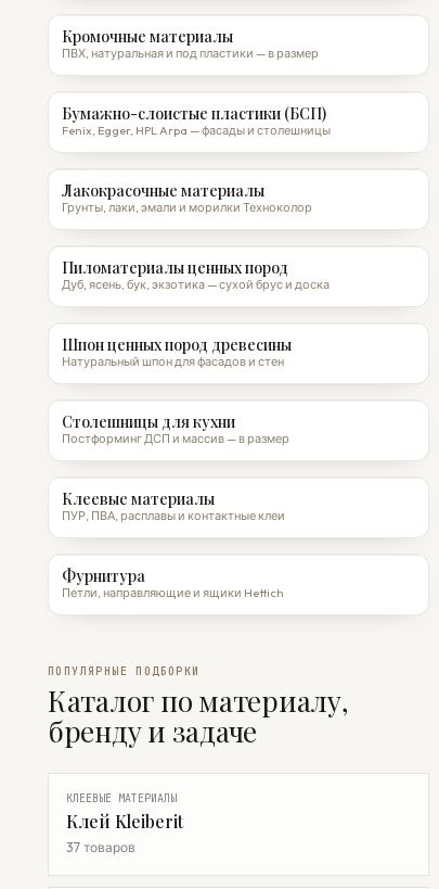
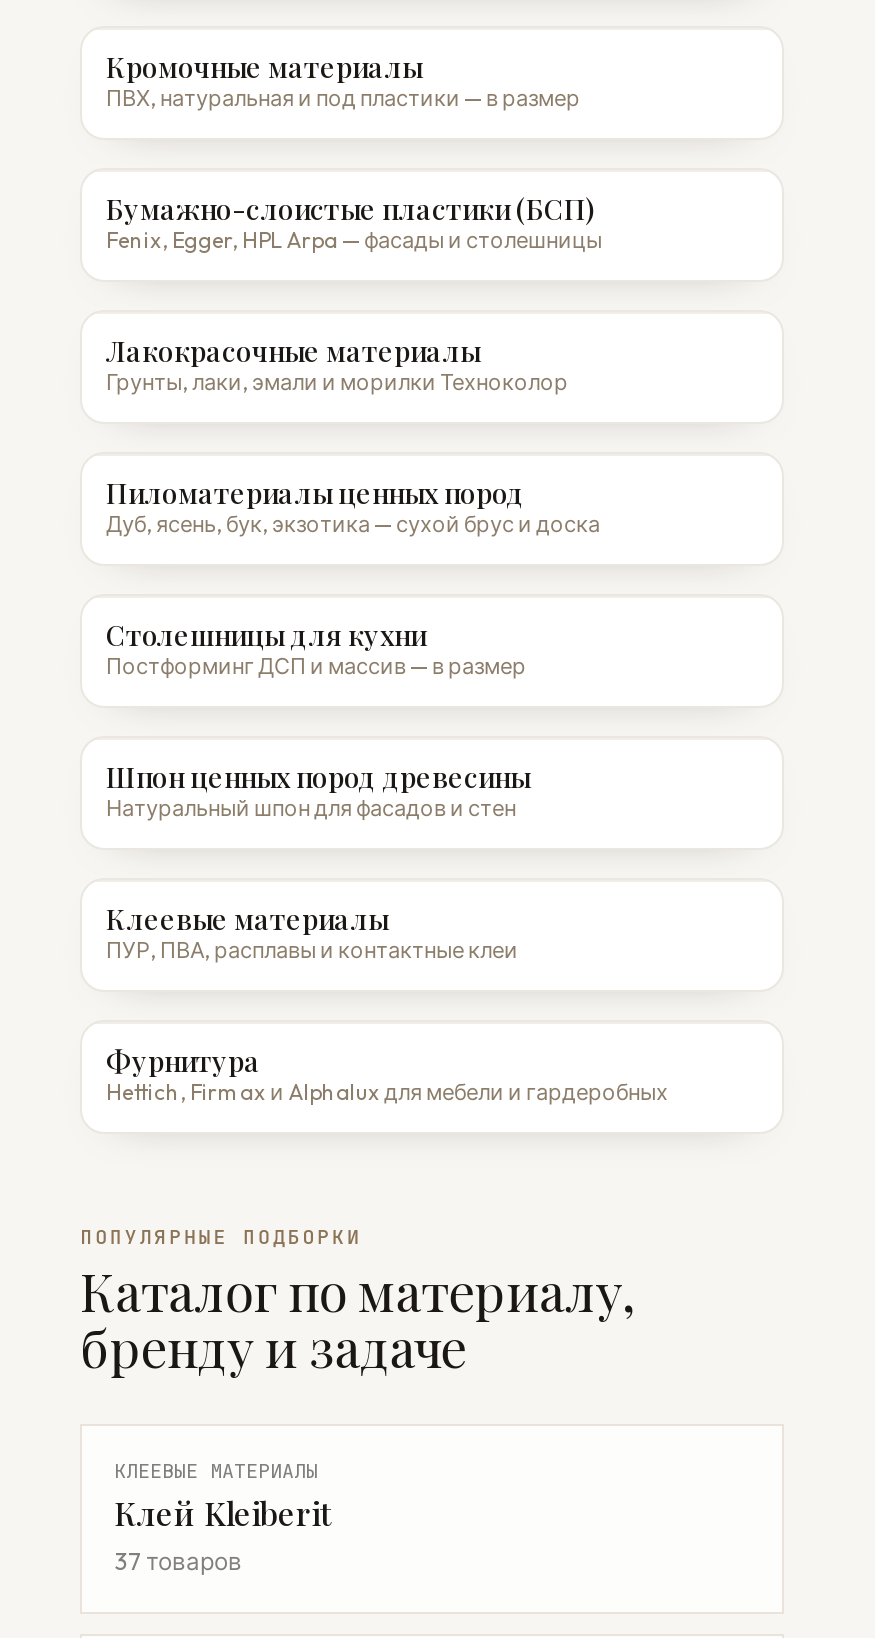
moved [62,334,292,369] -> [106,758,530,822]: Шпон ценных пород древесины | Натуральный шпон для фасадов и стен
moved [62,411,289,446] -> [106,616,526,680]: Столешницы для кухни | Постформинг ДСП и массив — в размер
[62,585,284,600] Петли, направляющие и ящики Hettich -> [106,1078,668,1106] Hettich, Firmax и Alphalux для мебели и гардеробных

